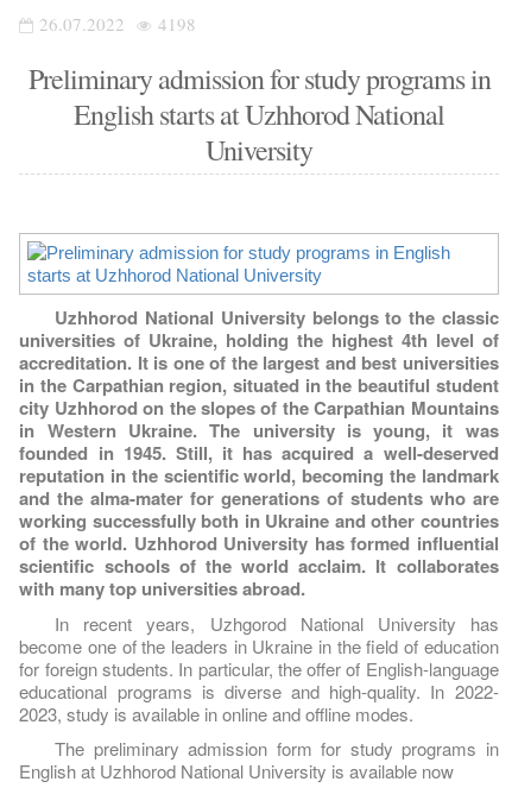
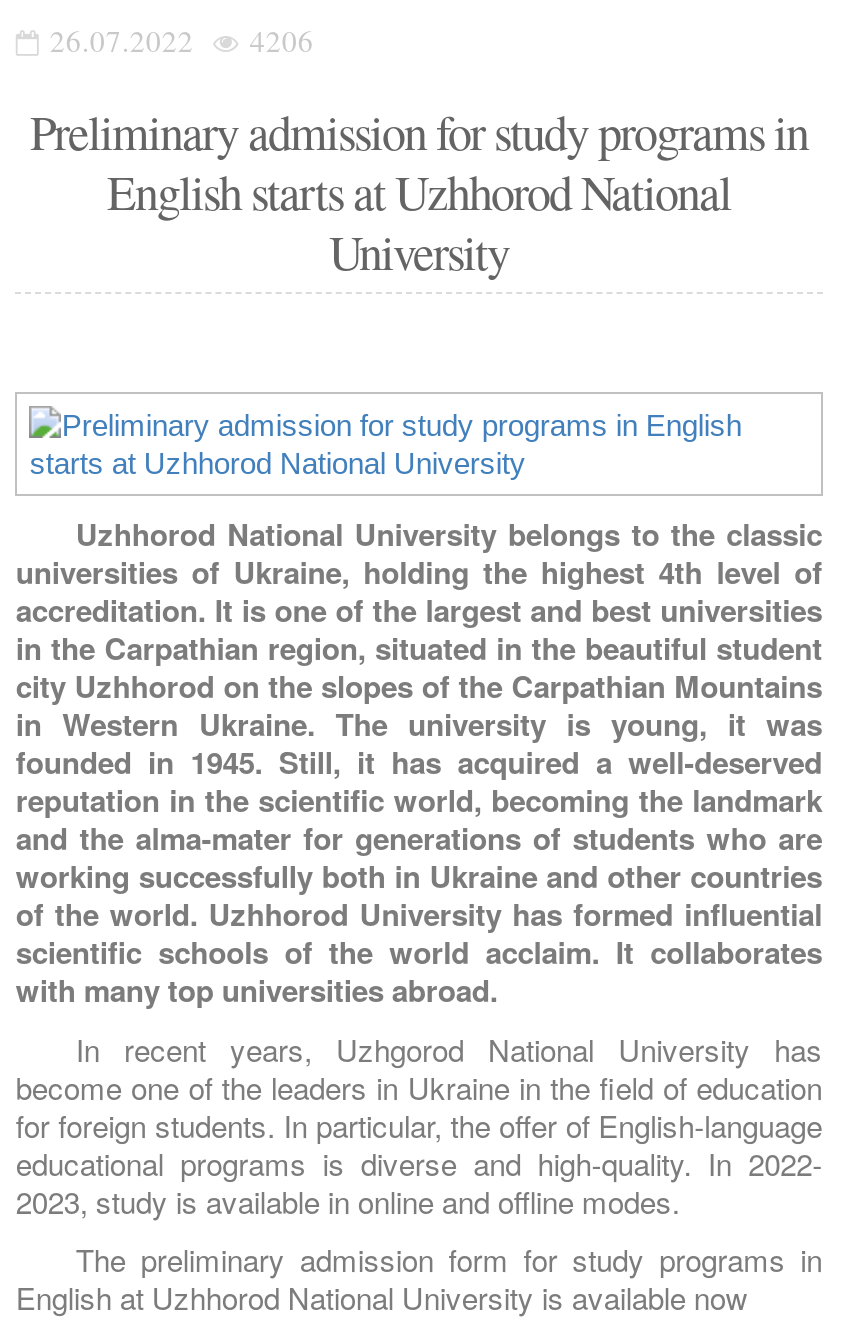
[40,12,196,35] 26.07.2022 4198 -> [50,19,314,59] 26.07.2022 4206

